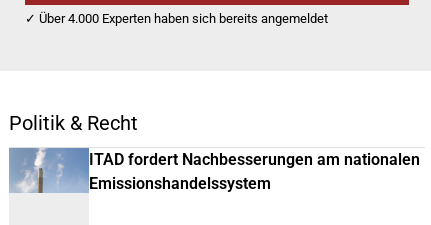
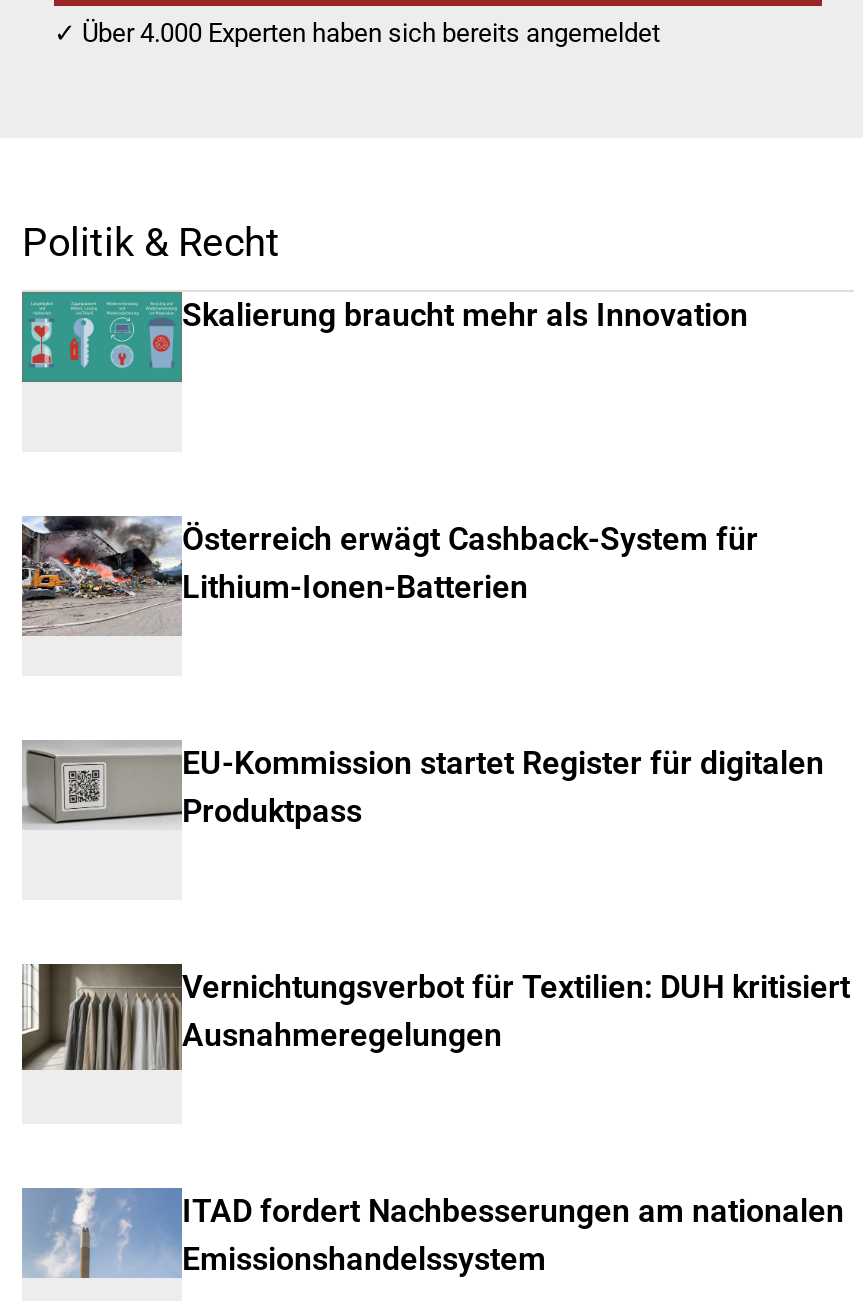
none -> [20,514,758,636] [image] | Österreich erwägt Cashback-System für | Lithium-Ionen-Batterien
none -> [20,962,850,1072] [image] | Vernichtungsverbot für Textilien: DUH kritisiert | Ausnahmeregelungen
none -> [22,740,824,830] [image] | EU-Kommission startet Register für digitalen | Produktpass
none -> [182,296,748,334] Skalierung braucht mehr als Innovation

